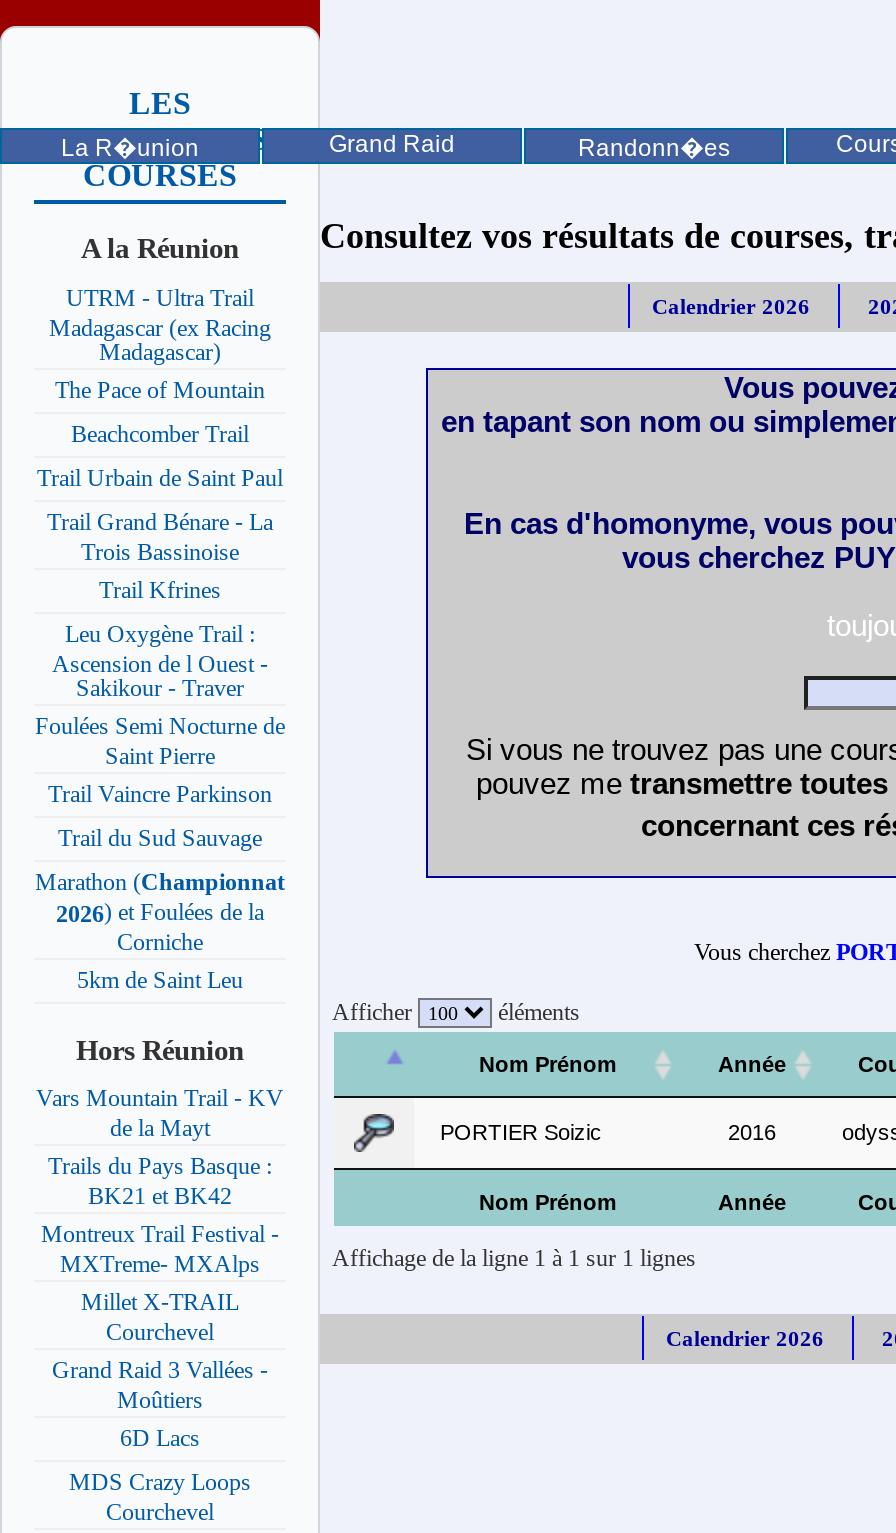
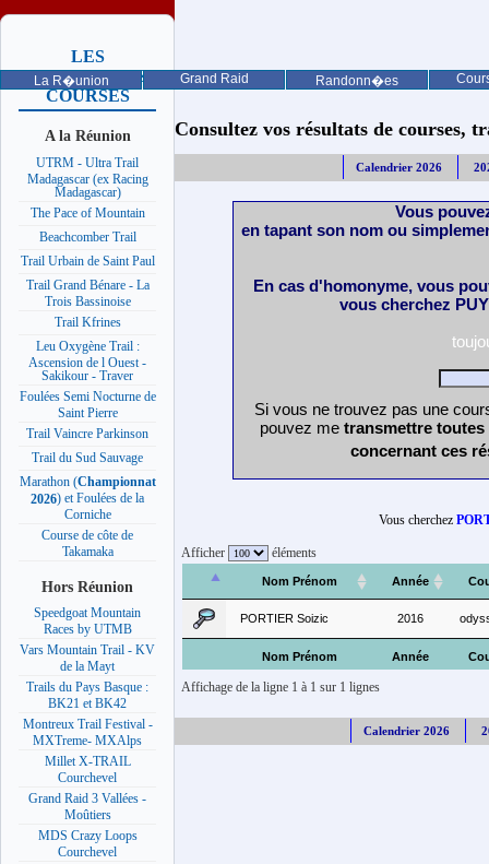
[77,966,243,994] 5km de Saint Leu -> [41,528,133,557] Course de côte de | Takamaka
none -> [34,605,141,635] Speedgoat Mountain | Races by UTMB
moved [36,1085,284,1411] -> [20,643,155,821]: Vars Mountain Trail - KV | de la Mayt | Trails du Pays Basque : | ... | Grand Raid 3 Vallées - | Moûtiers
[120,1425,200,1453] 6D Lacs -> none

